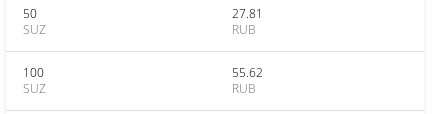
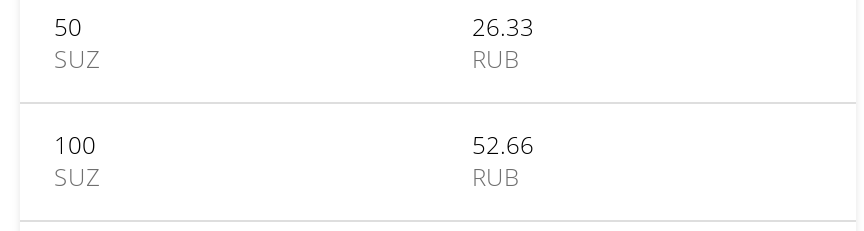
[232,5,263,22] 27.81 -> [472,10,534,44] 26.33
[232,64,263,81] 55.62 -> [472,128,534,162] 52.66

